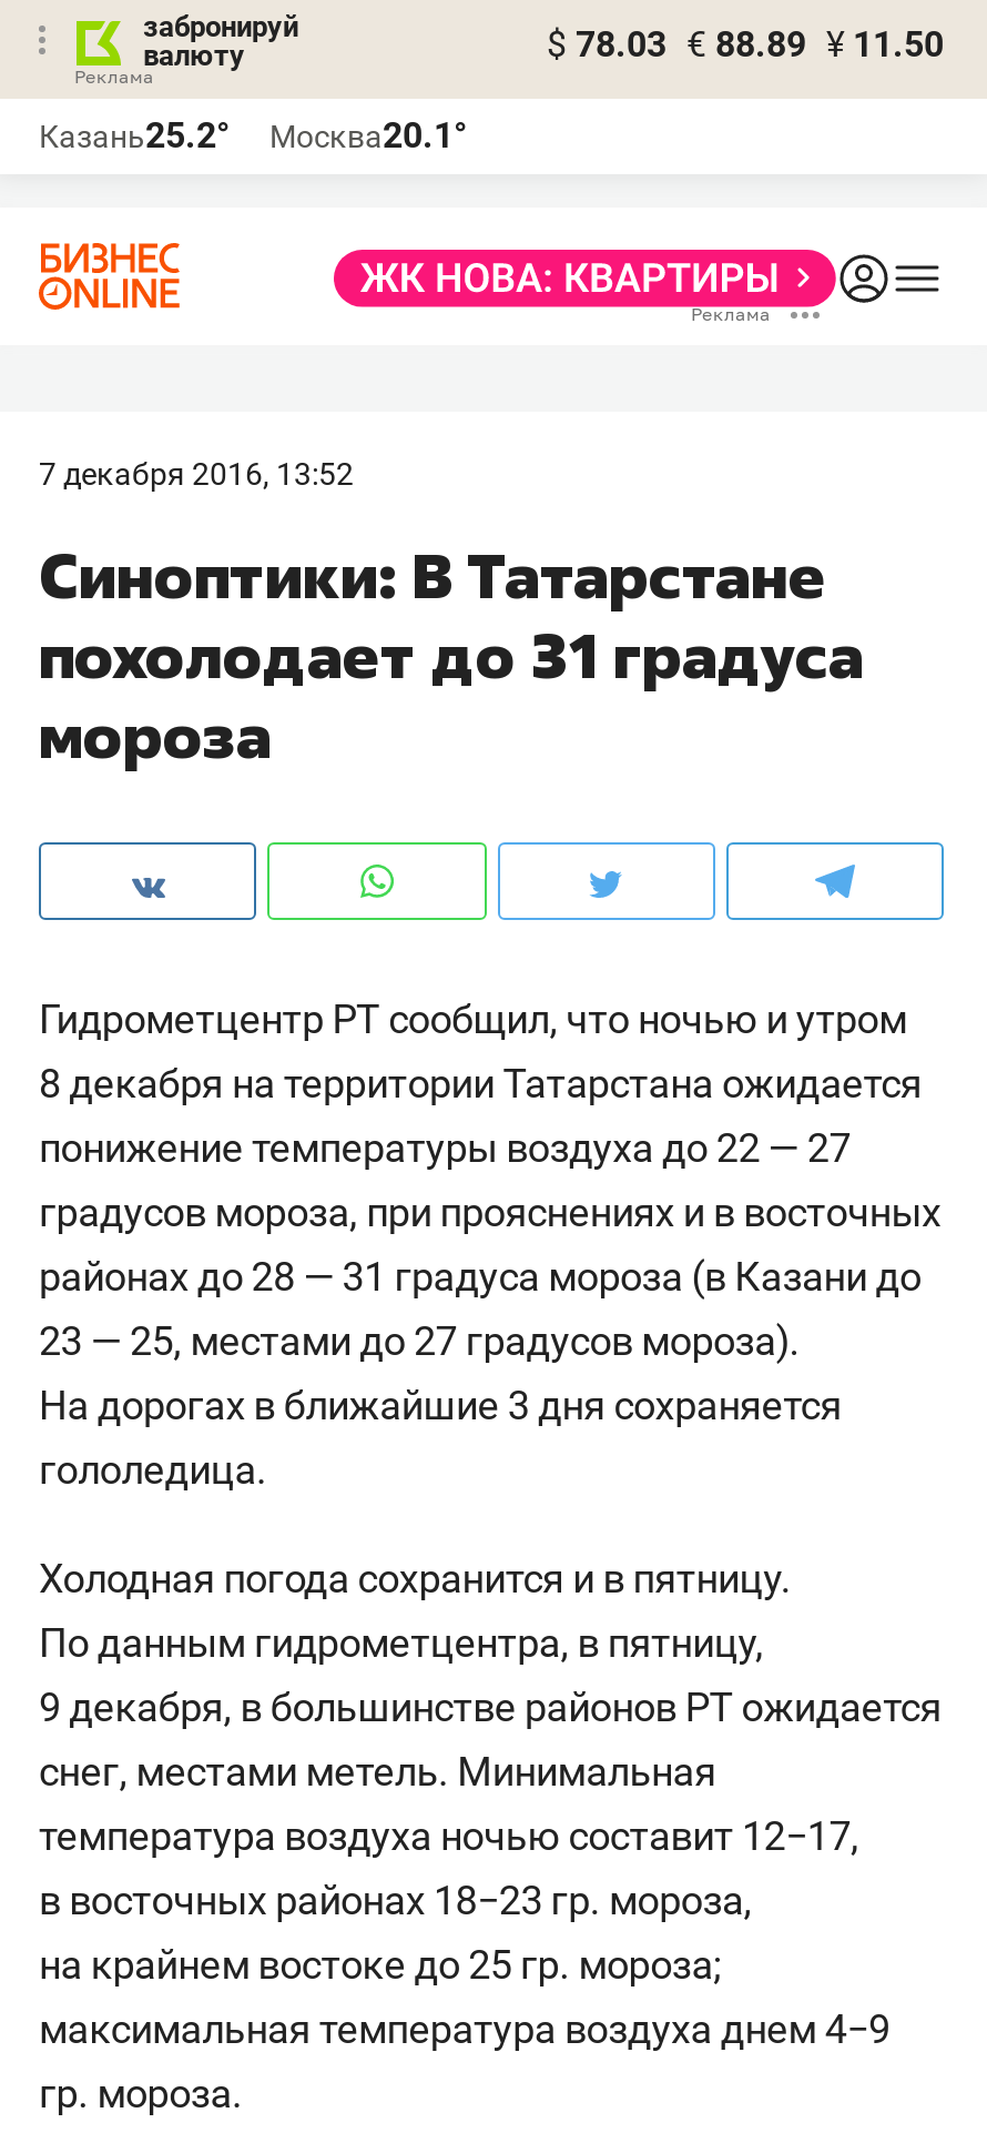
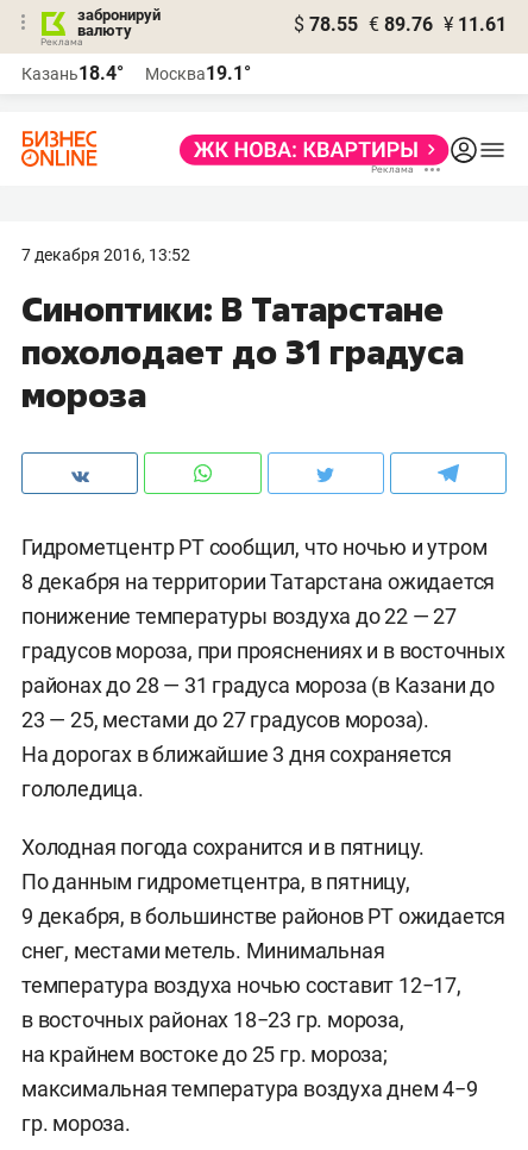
[547,23,944,65] $ 78.03 € 88.89 ¥ 11.50 -> [294,13,507,36] $ 78.55 € 89.76 ¥ 11.61
[39,114,230,156] Казань25.2° -> [21,62,124,85] Казань18.4°
[269,114,467,156] Москва20.1° -> [145,62,251,85] Москва19.1°

